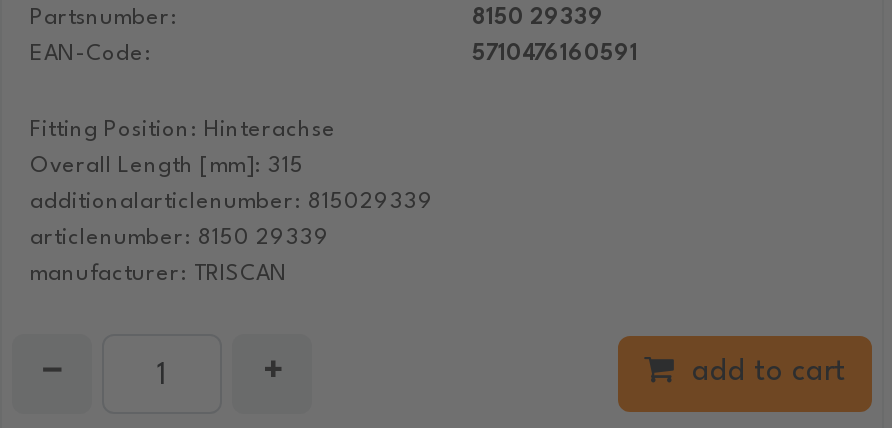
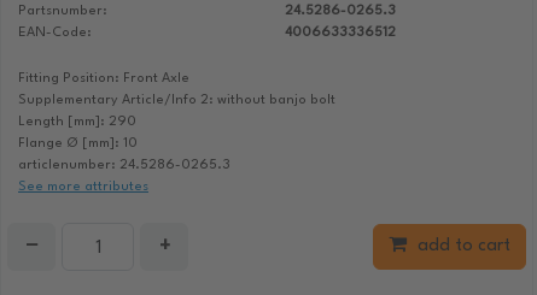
[472,8,604,30] 8150 29339 -> [285,5,396,18] 24.5286-0265.3
[30,44,638,286] 5710476160591 | Fitting Position: Hinterachse | Overall Length [mm]: 315 | additionalarticlenumber: 815029339 | articlenumber: 8150 29339 | manufacturer: TRISCAN -> [18,26,396,194] 4006633336512 | Fitting Position: Front Axle | Supplementary Article/Info 2: without banjo bolt | Length [mm]: 290 | Flange Ø [mm]: 10 | articlenumber: 24.5286-0265.3 | See more attributes

